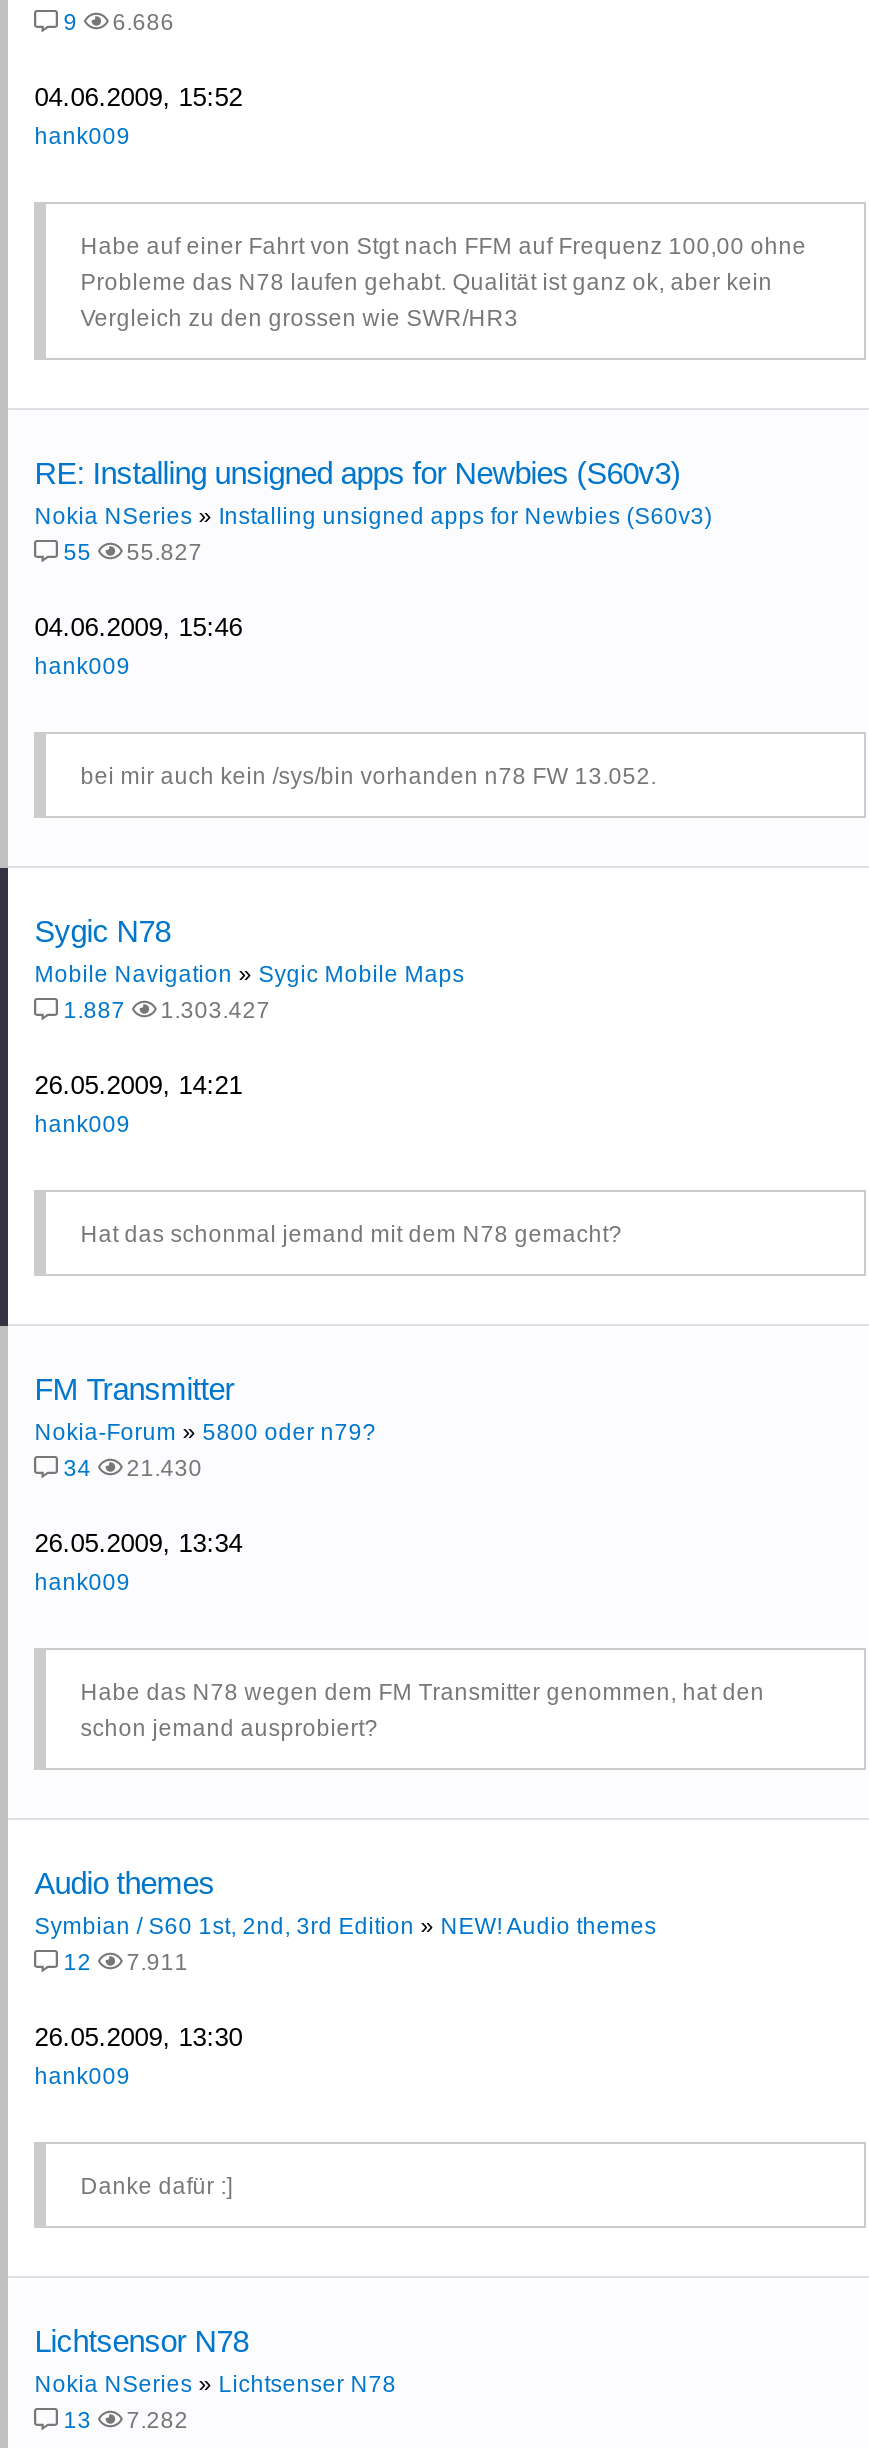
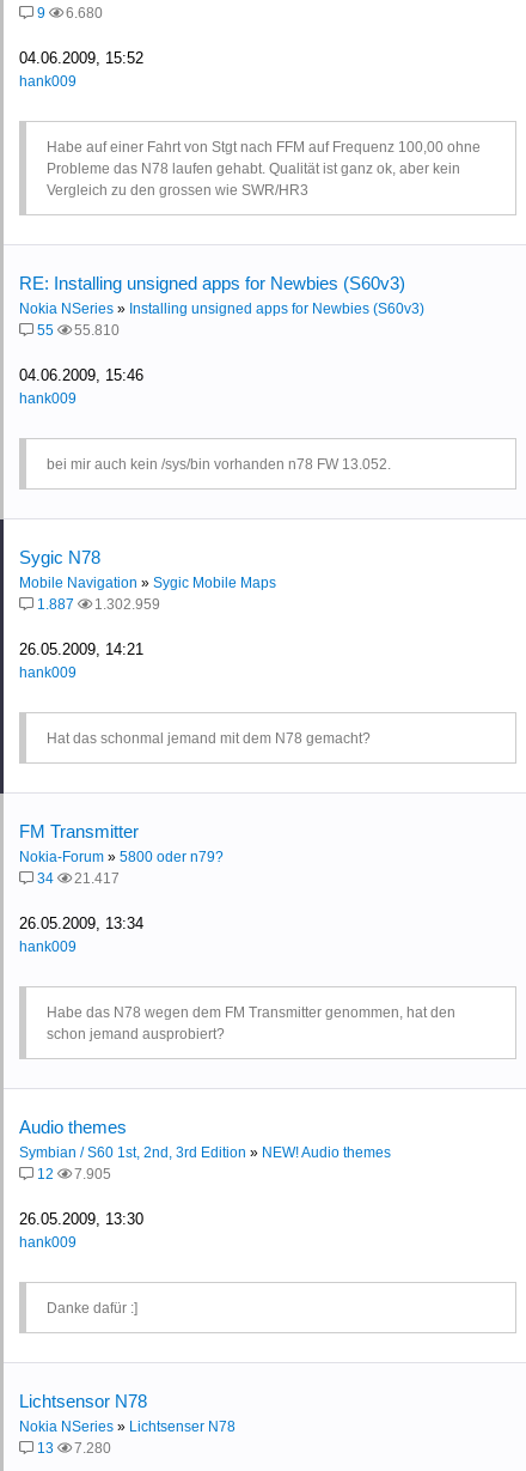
[63,9,174,33] 9 6.686 -> [37,5,103,20] 9 6.680
[63,539,202,563] 55 55.827 -> [37,323,120,337] 55 55.810
[63,997,270,1021] 1.887 1.303.427 -> [37,597,160,611] 1.887 1.302.959
[63,1455,202,1479] 34 21.430 -> [37,871,120,885] 34 21.417
[63,1949,188,1973] 12 7.911 -> [37,1167,111,1181] 12 7.905
[63,2407,188,2431] 13 7.282 -> [37,1441,111,1455] 13 7.280

